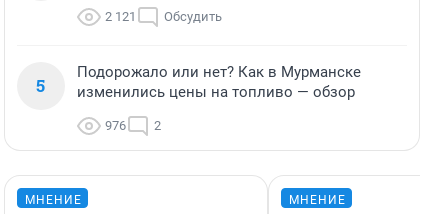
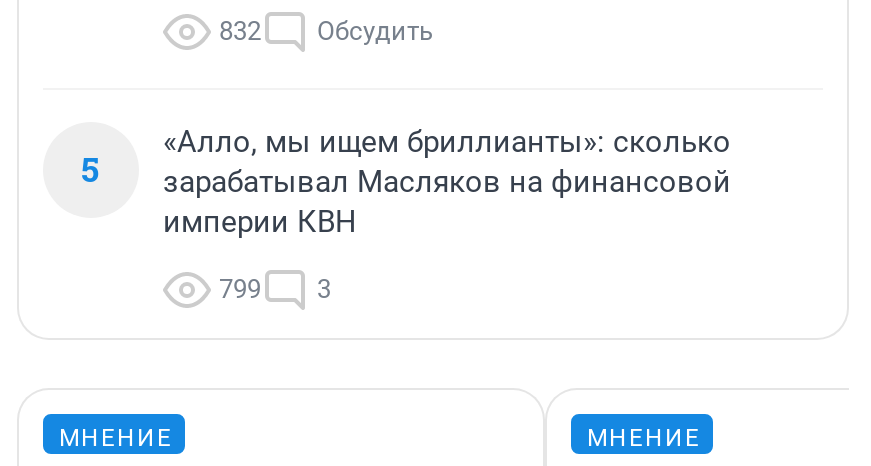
[105,9,222,24] 2 121 Обсудить -> [219,16,433,46] 832 Обсудить
[77,63,361,101] Подорожало или нет? Как в Мурманске | изменились цены на топливо — обзор -> [163,124,731,240] «Алло, мы ищем бриллианты»: сколько | зарабатывал Масляков на финансовой | империи КВН
[105,118,161,133] 976 | 2 -> [219,274,331,304] 799 | 3

